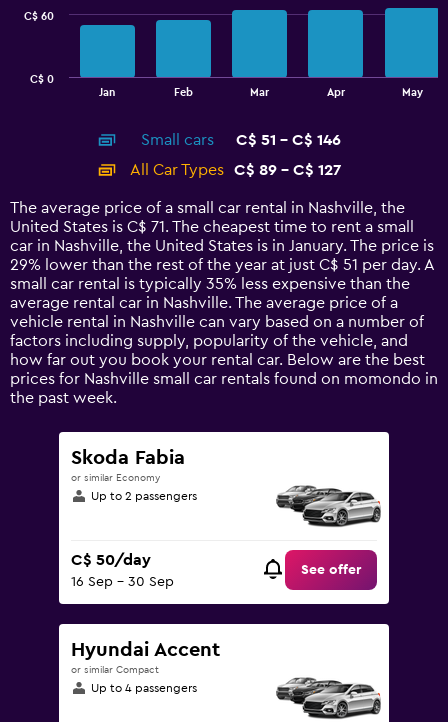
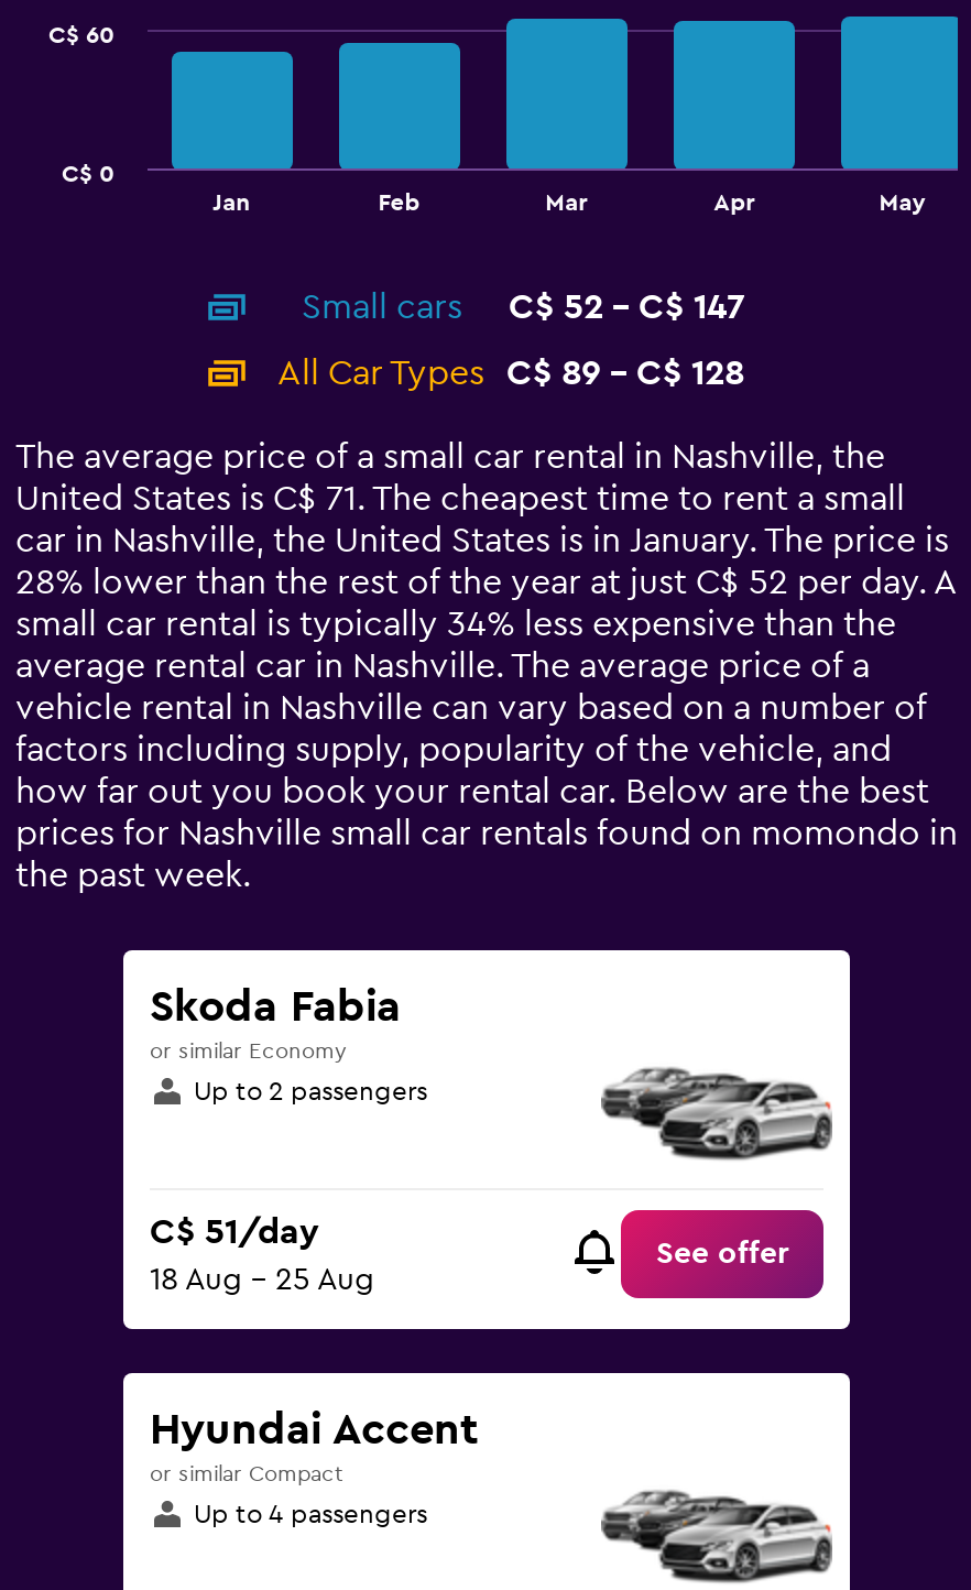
[141,132,340,148] Small cars C$ 51 - C$ 146 -> [302,290,744,325] Small cars C$ 52 - C$ 147
[129,162,340,178] All Car Types C$ 89 - C$ 127 -> [277,356,744,391] All Car Types C$ 89 - C$ 128
[10,257,434,273] 29% lower than the rest of the year at just C$ 51 per day. A -> [15,565,956,600] 28% lower than the rest of the year at just C$ 52 per day. A
[10,276,410,292] small car rental is typically 35% less expensive than the -> [15,607,896,642] small car rental is typically 34% less expensive than the
[71,552,174,589] C$ 50/day | 16 Sep - 30 Sep -> [150,1215,374,1297] C$ 51/day | 18 Aug - 25 Aug

